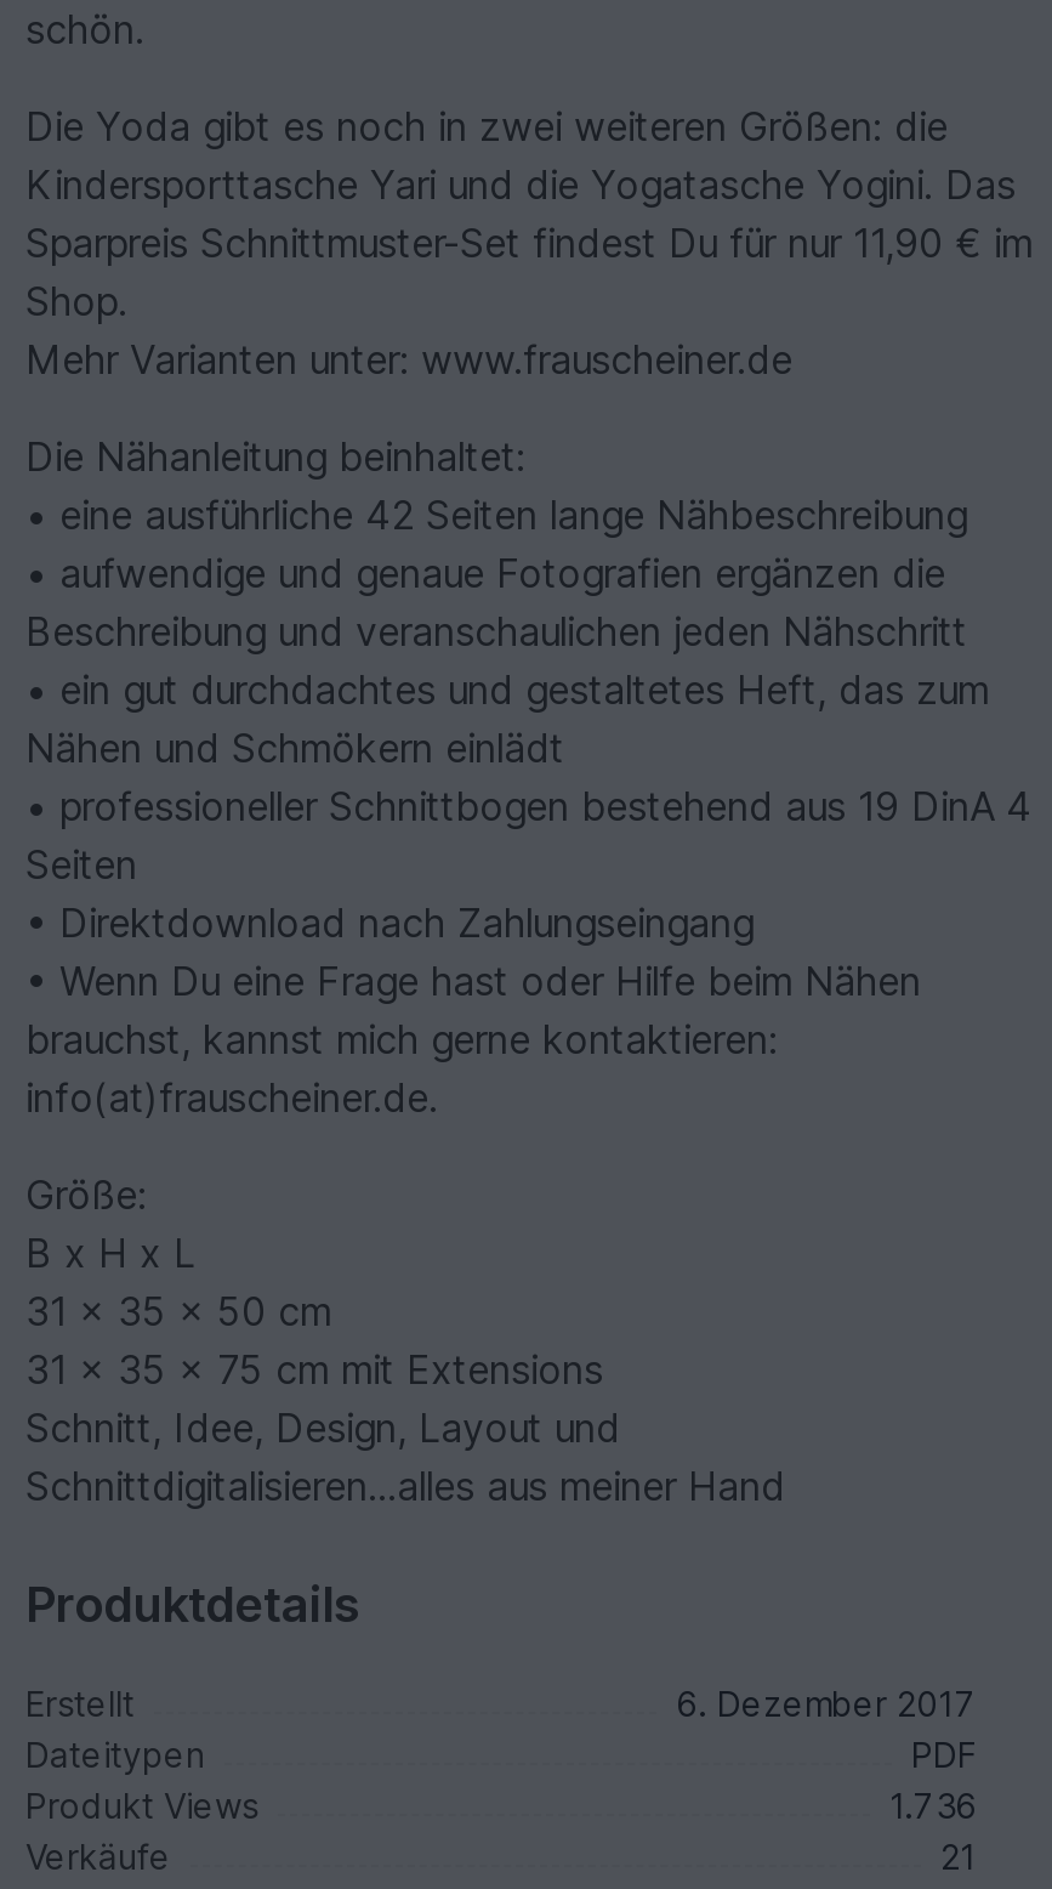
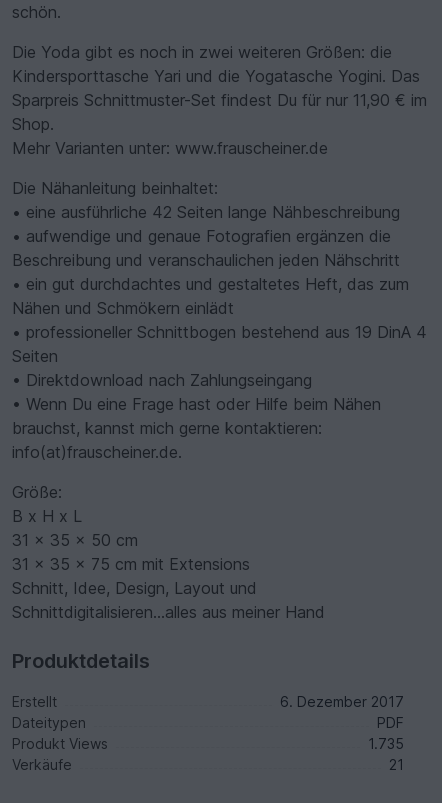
[889,1785,977,1827] 1.736 -> [368,735,404,752] 1.735

